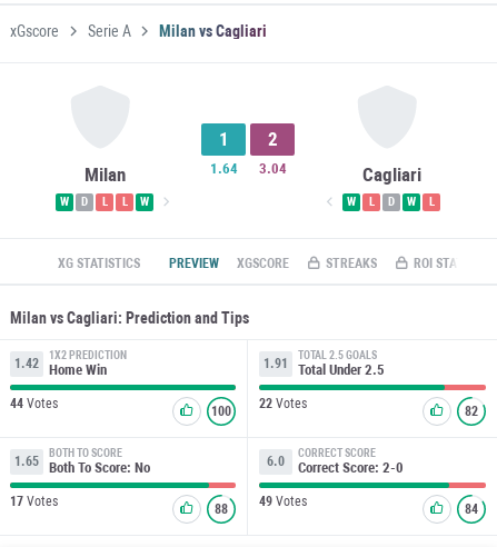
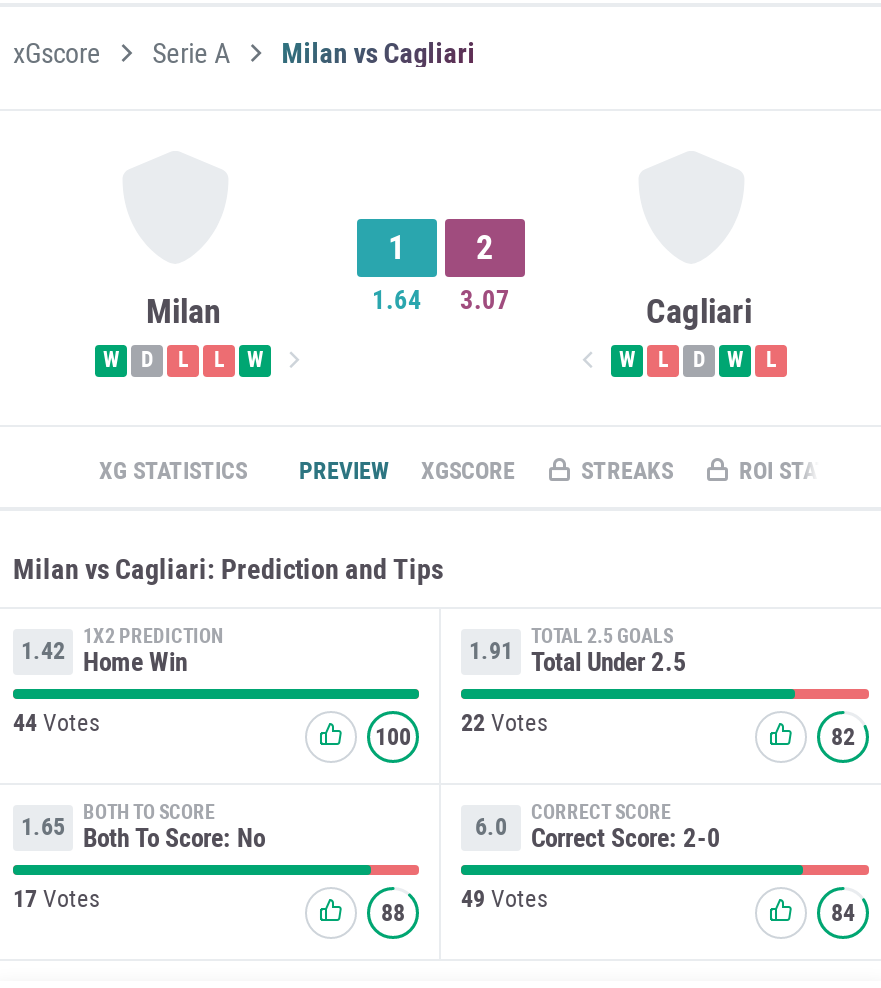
[210,160,286,177] 1.64 3.04 -> [372,285,510,315] 1.64 3.07

